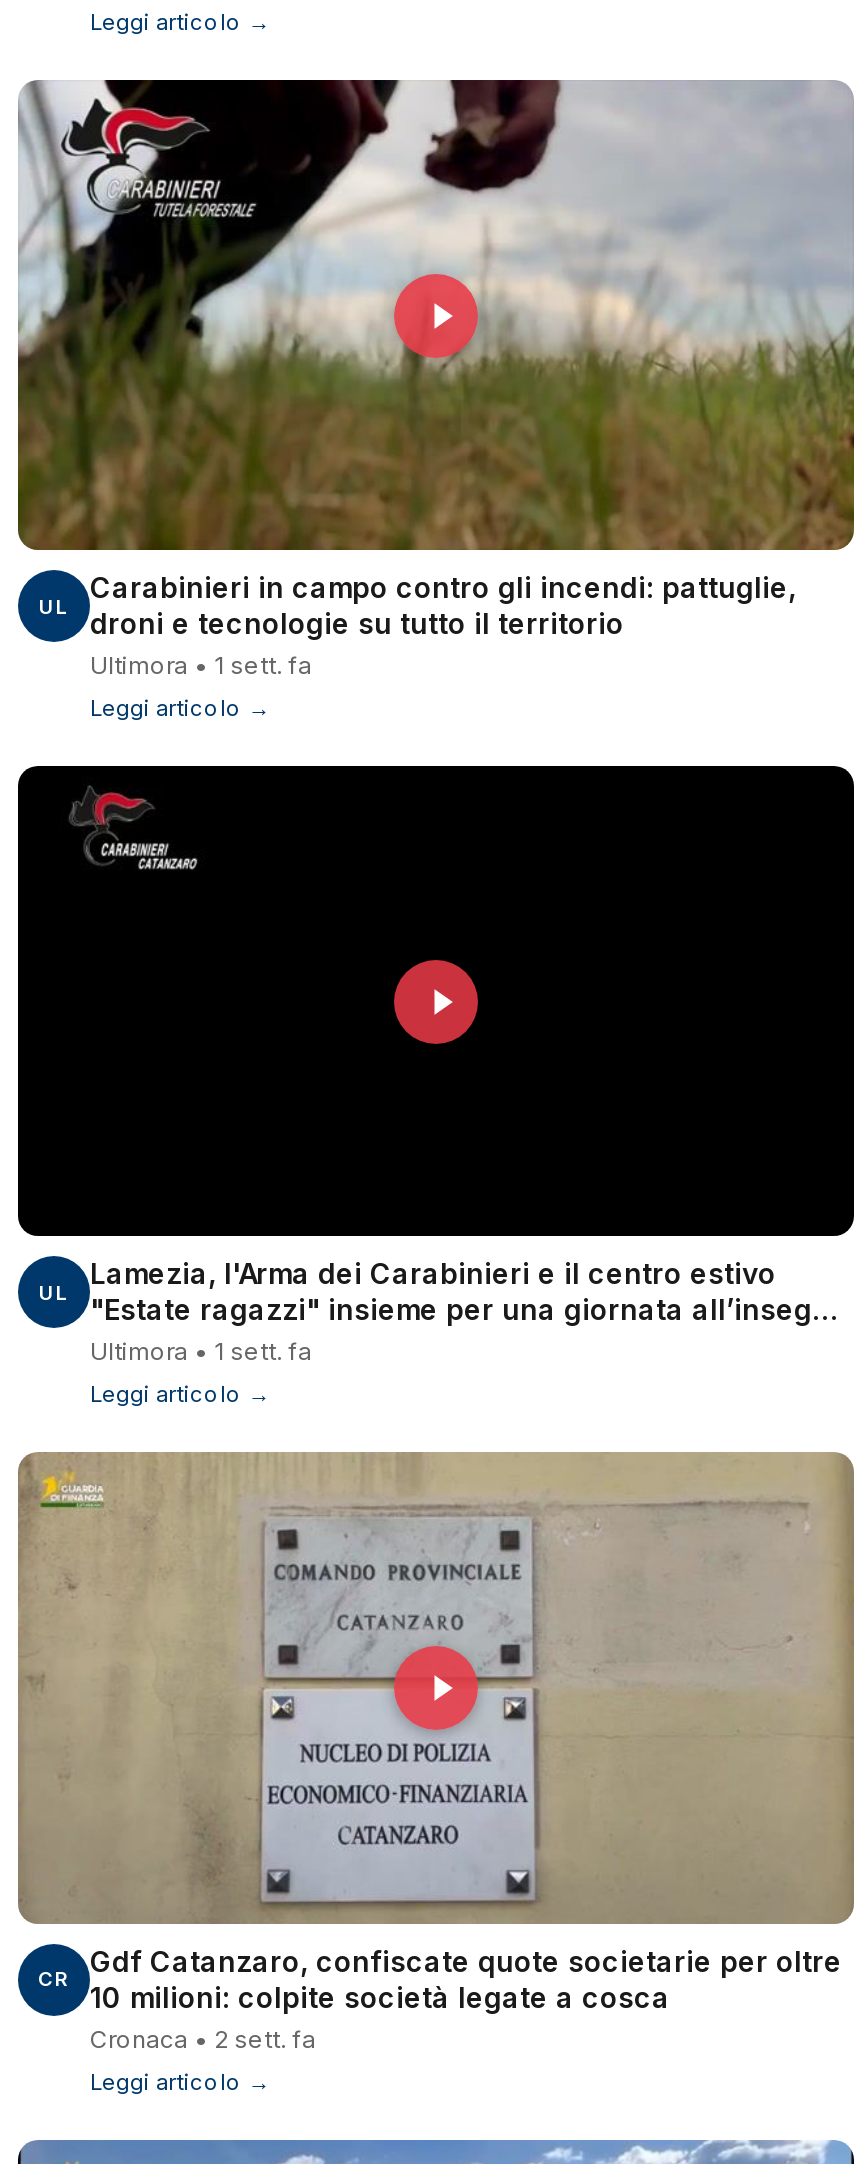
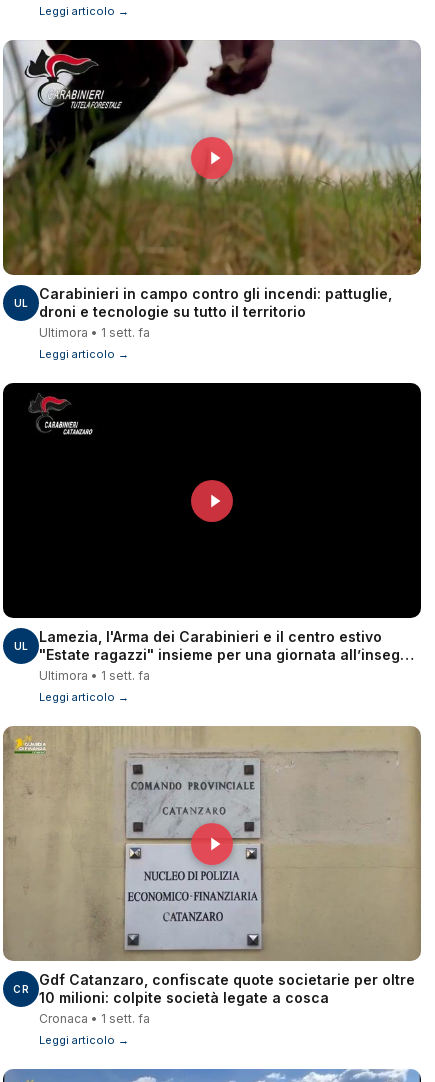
[90,2023,316,2053] Cronaca • 2 sett. fa -> [39,1011,150,1026] Cronaca • 1 sett. fa

